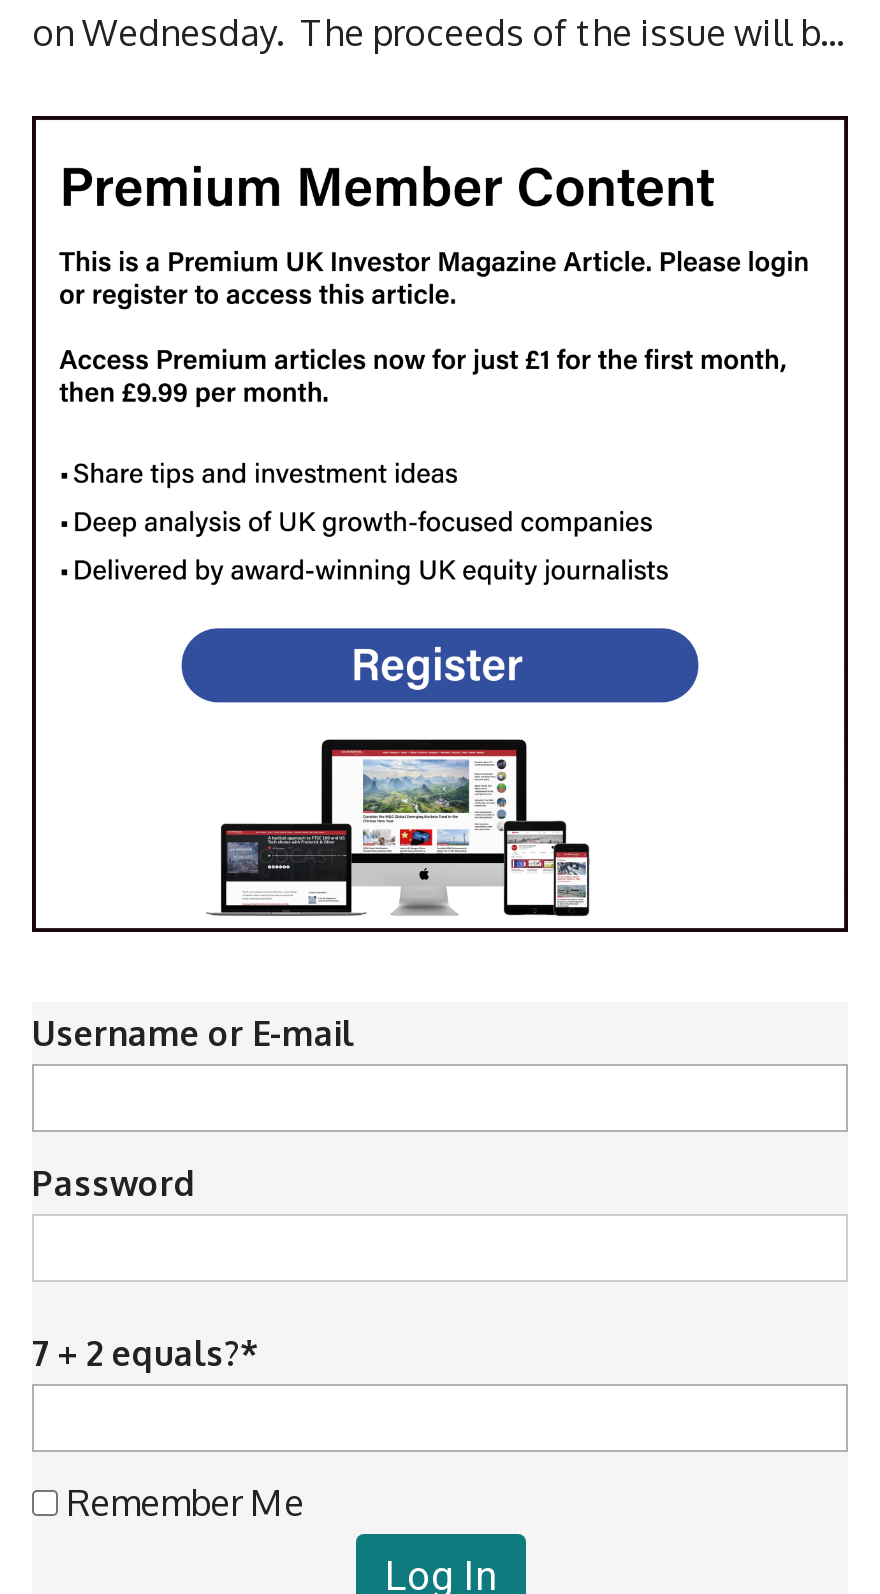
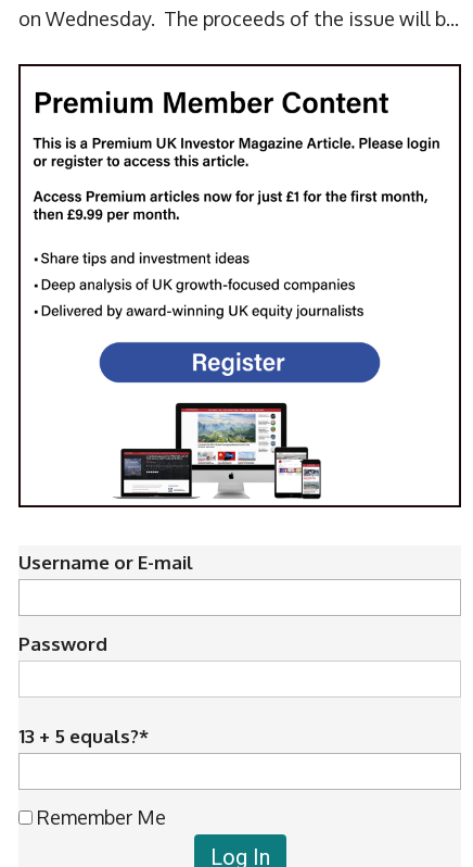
[32,1331,258,1373] 7 + 2 equals?* -> [18,724,149,747] 13 + 5 equals?*

